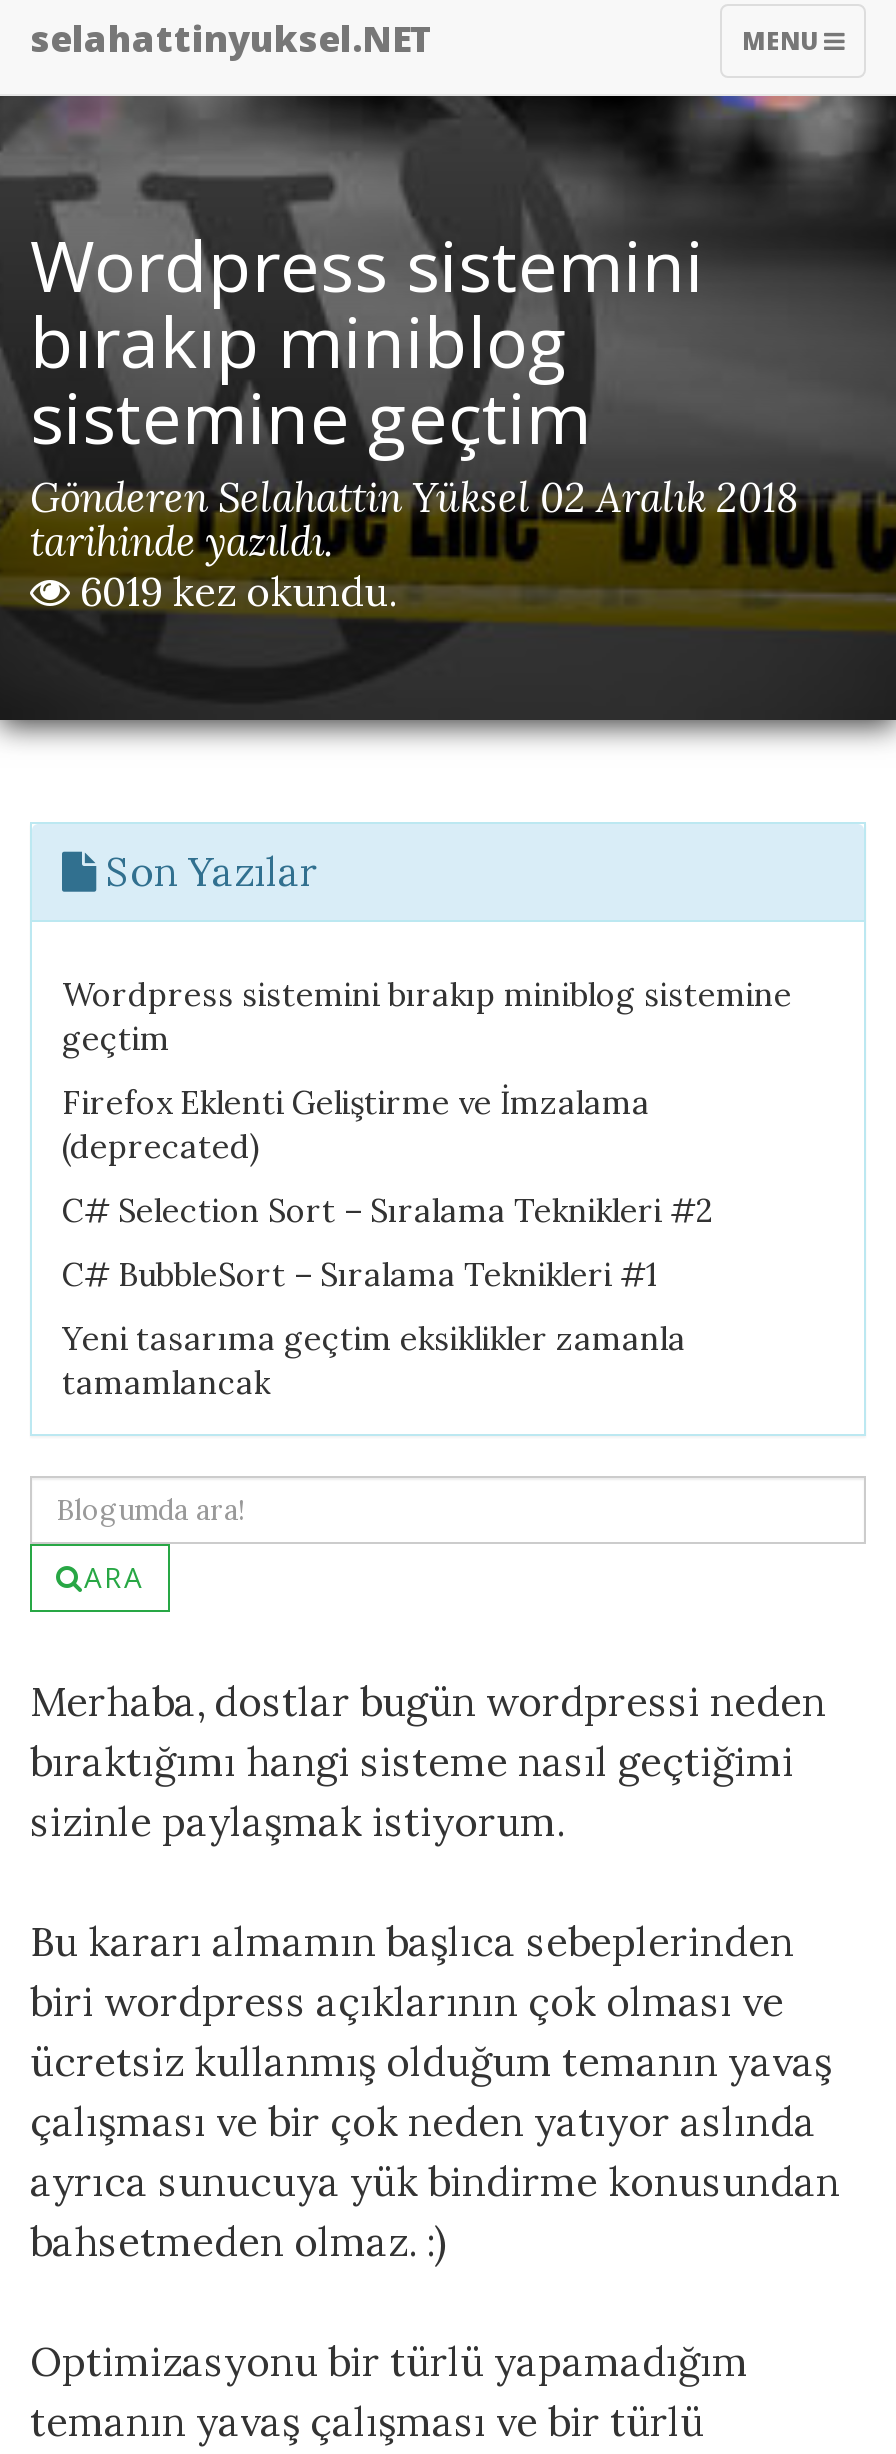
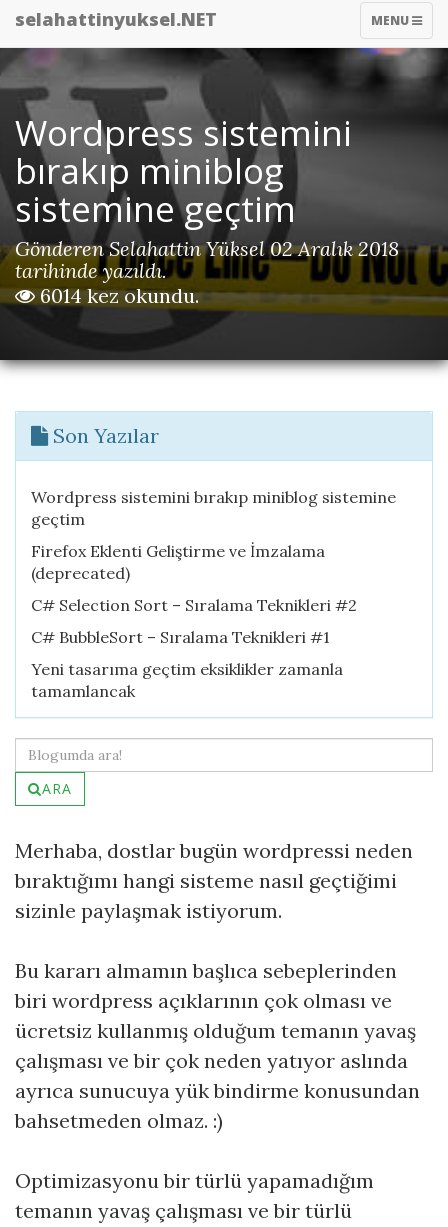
[70,566,396,616] 6019 kez okundu. -> [35,283,199,308] 6014 kez okundu.

